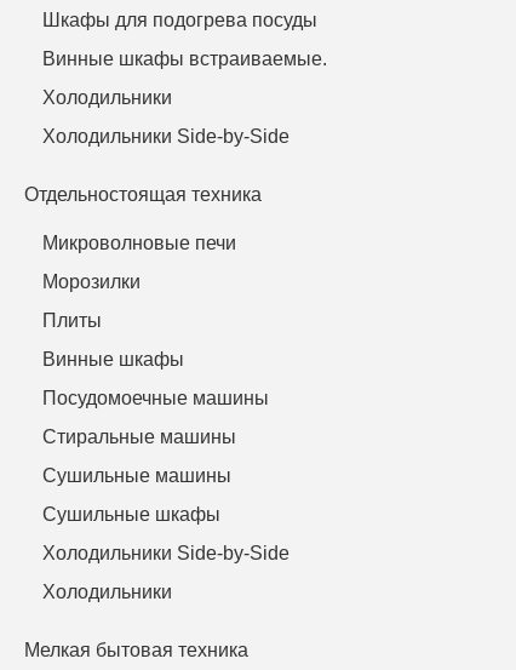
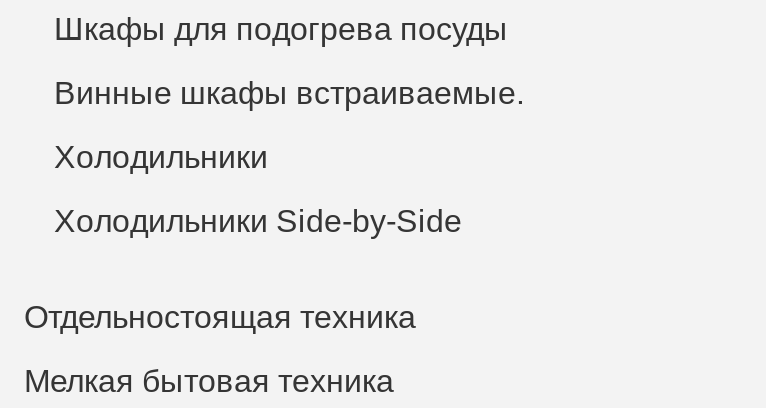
[42,232,289,602] Микроволновые печи | Морозилки | Плиты | Винные шкафы | Посудомоечные машины | Стиральные машины | Сушильные машины | Сушильные шкафы | Холодильники Side-by-Side | Холодильники -> none

